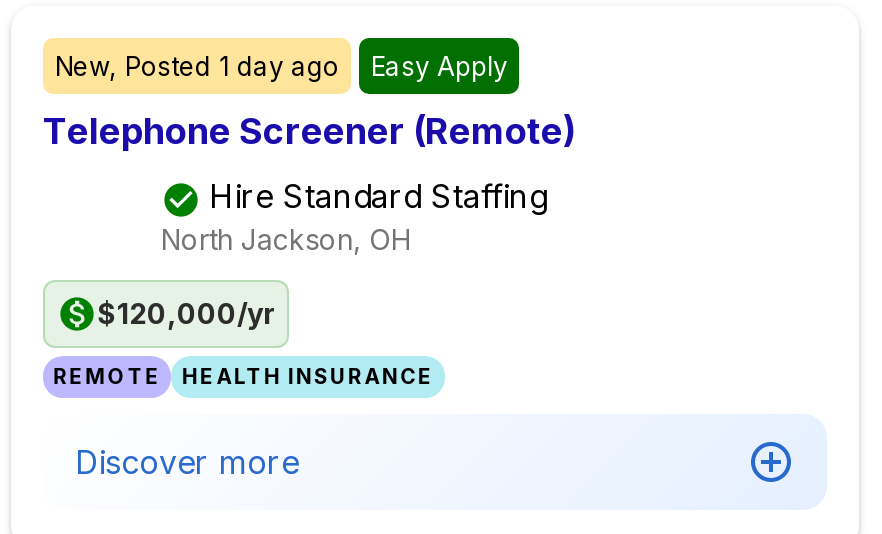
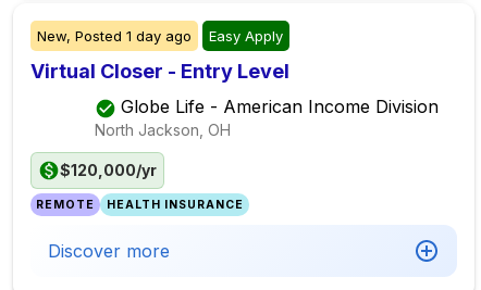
[43,110,577,152] Telephone Screener (Remote) -> [30,60,289,83] Virtual Closer - Entry Level
[209,176,547,216] Hire Standard Staffing -> [121,96,439,118] Globe Life - American Income Division

